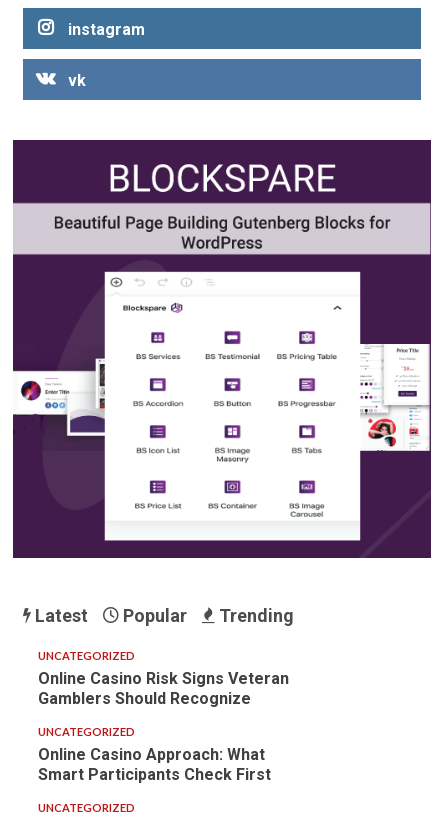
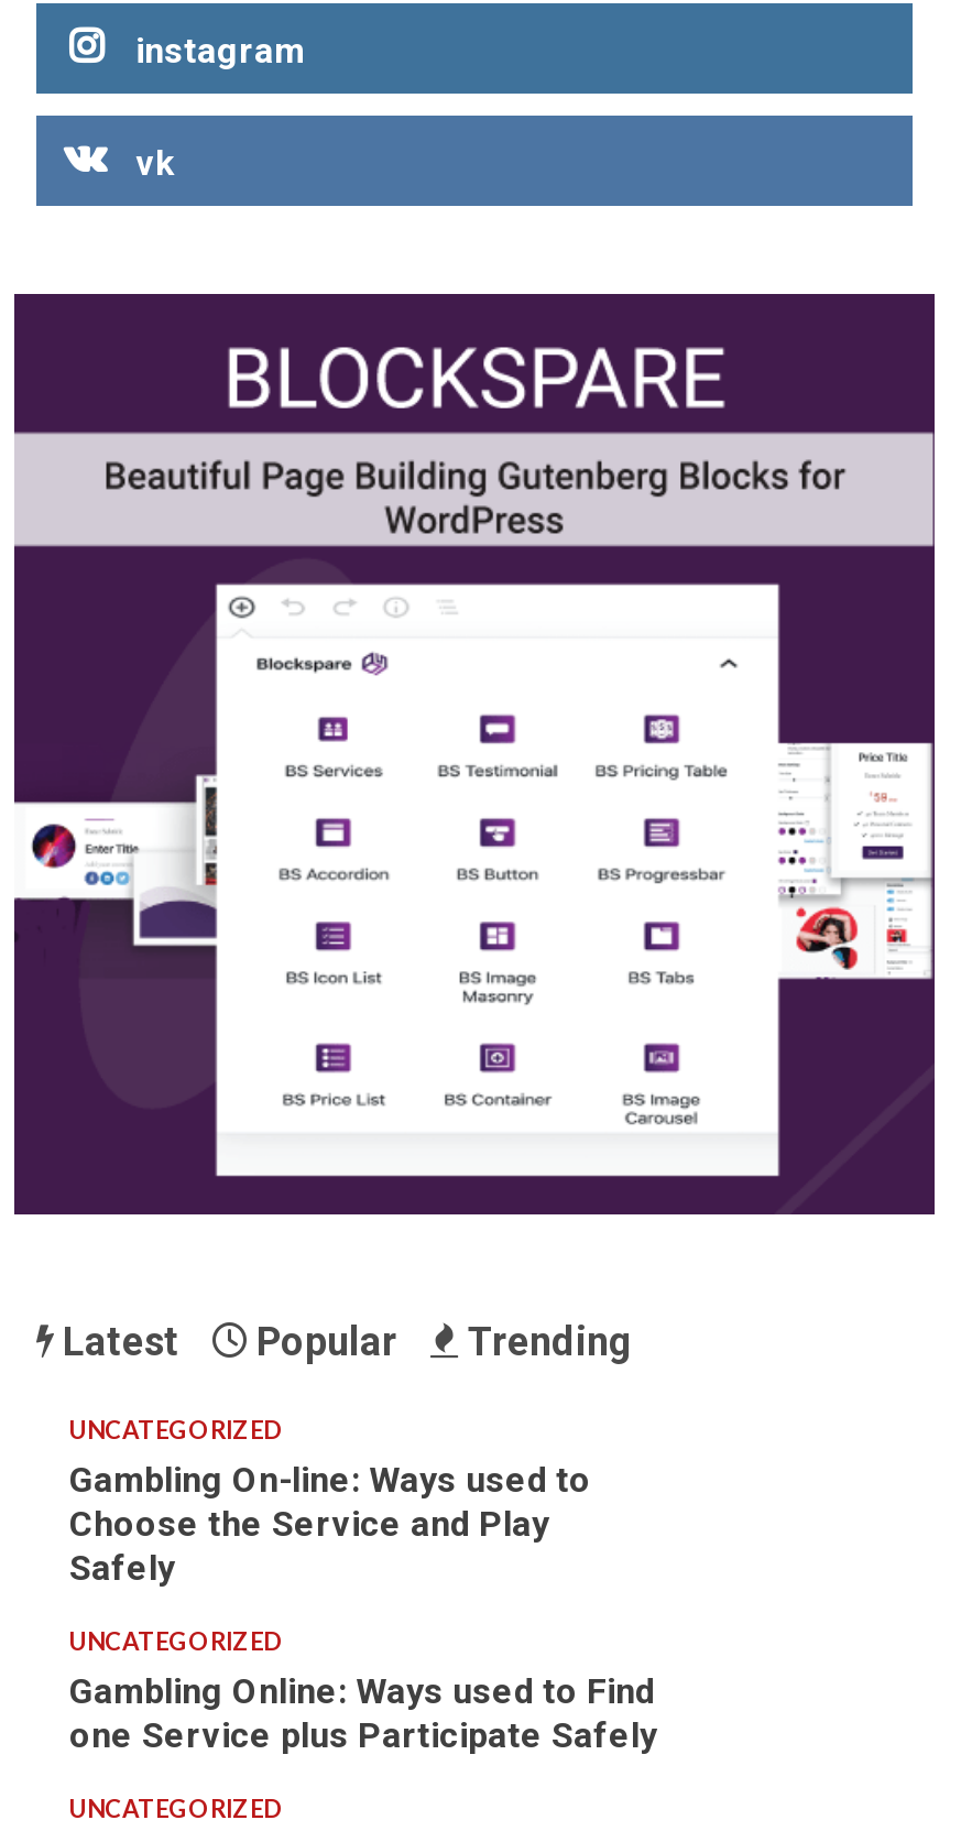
[38,669,289,708] Online Casino Risk Signs Veteran | Gamblers Should Recognize -> [69,1459,591,1589] Gambling On-line: Ways used to | Choose the Service and Play | Safely
[38,745,271,784] Online Casino Approach: What | Smart Participants Check First -> [69,1670,657,1756] Gambling Online: Ways used to Find | one Service plus Participate Safely

